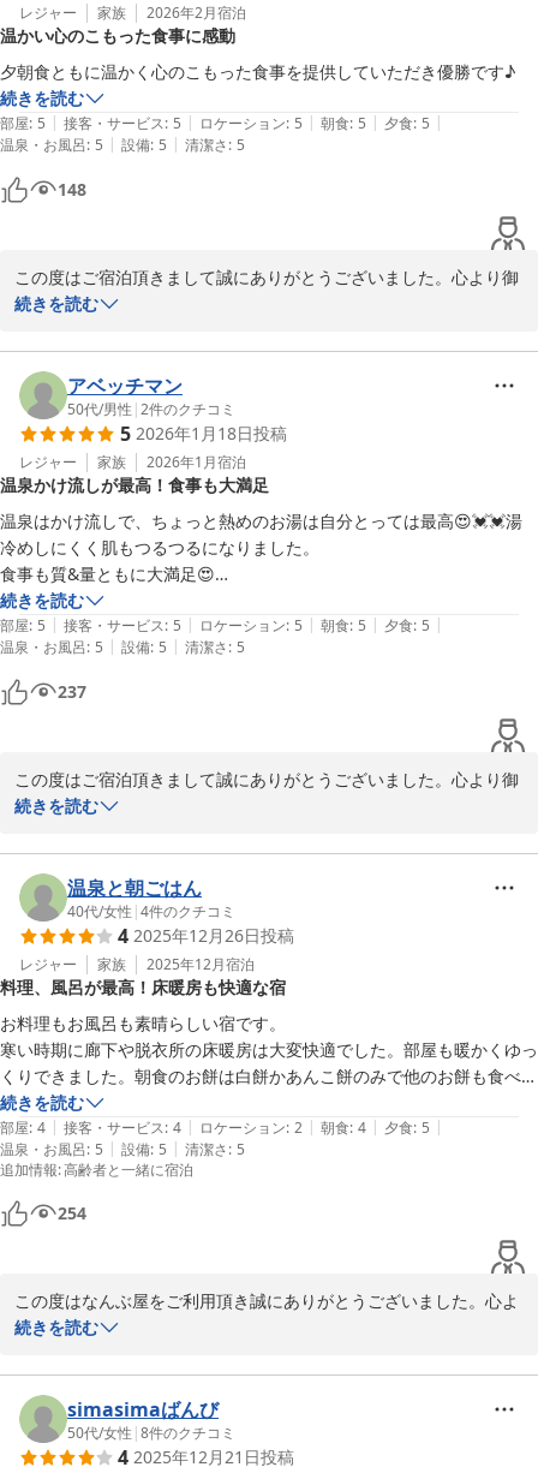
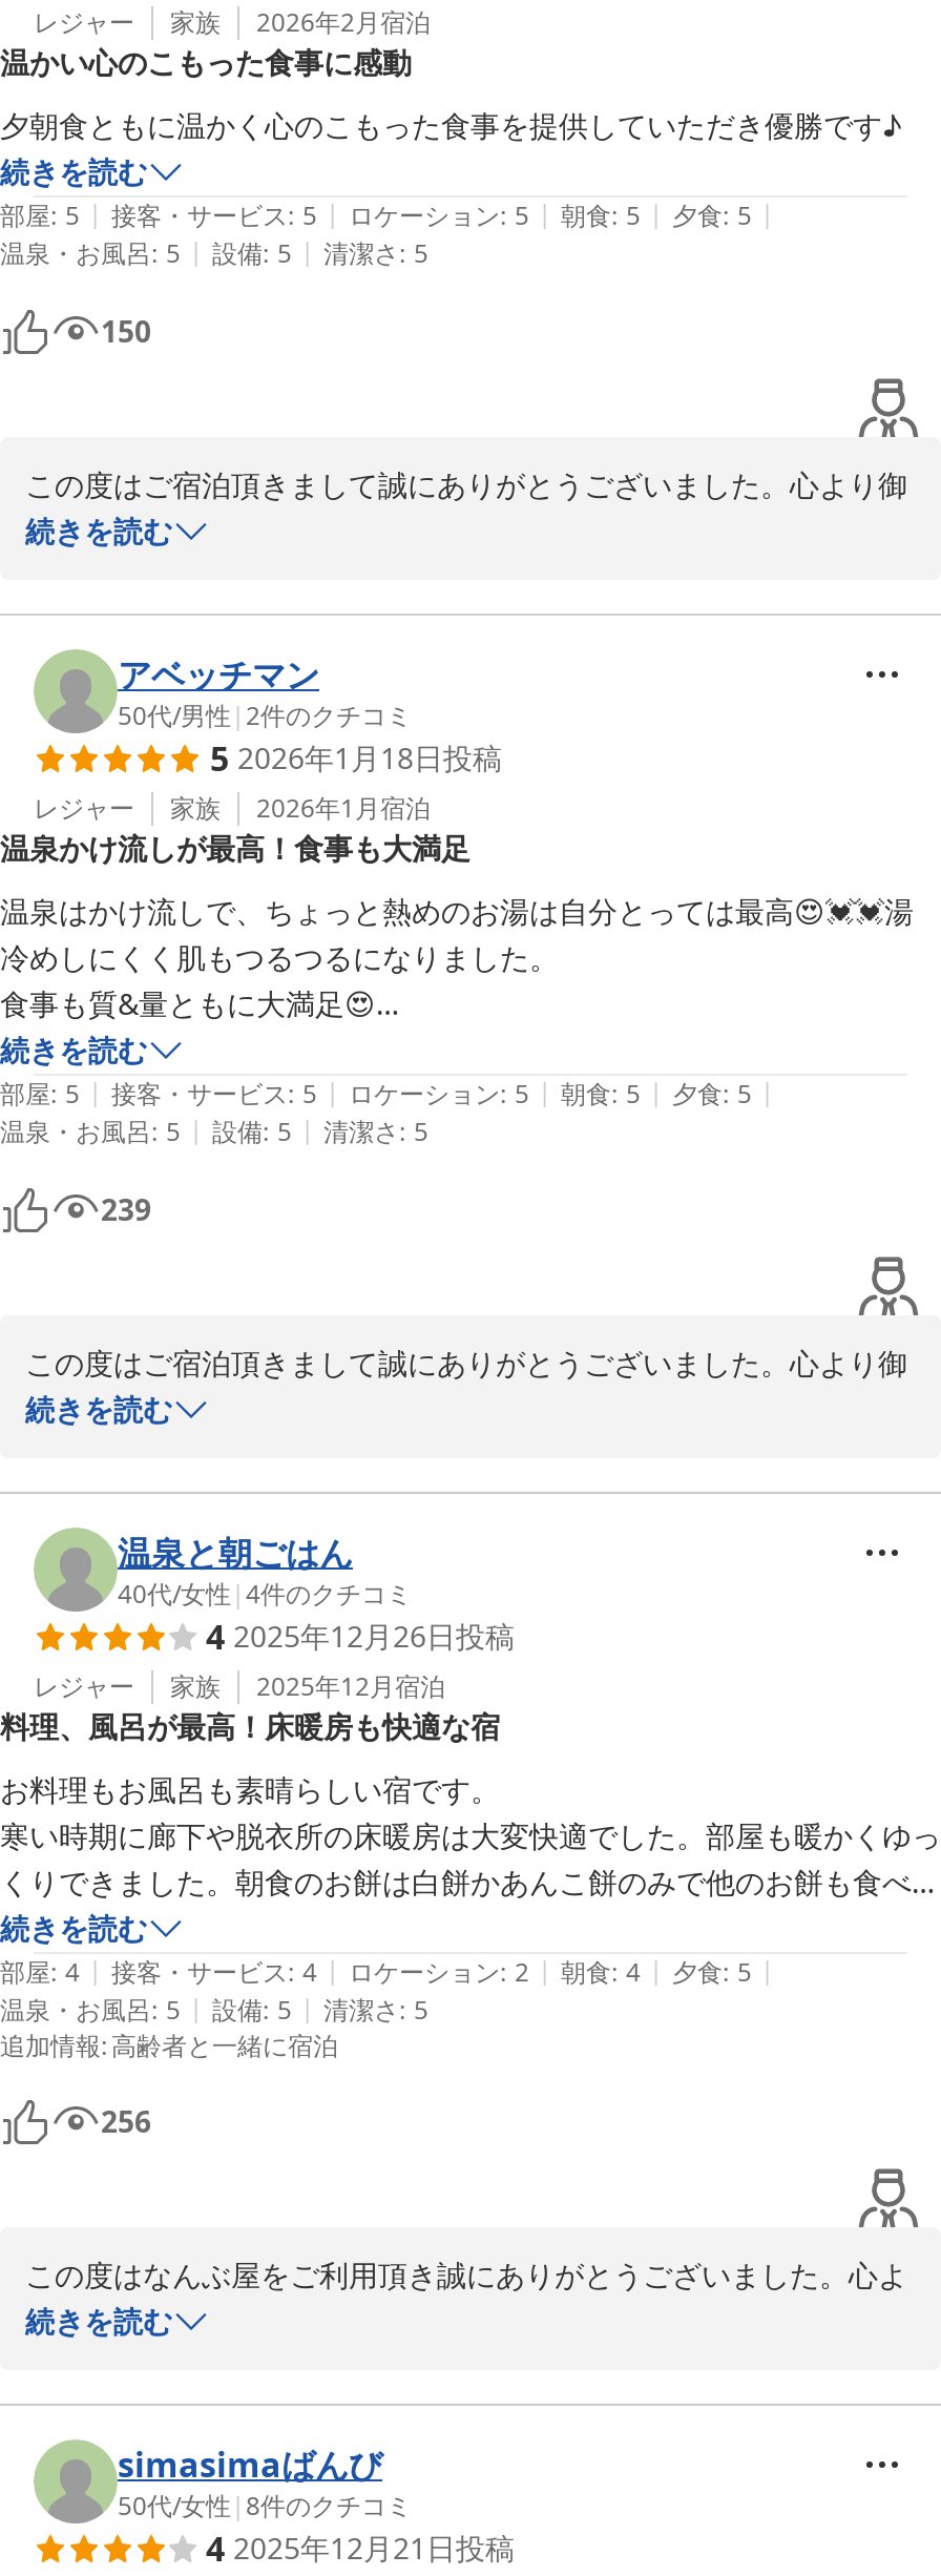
[58,178,86,201] 148 -> [101,311,151,351] 150
[58,680,86,703] 237 -> [101,1189,151,1229] 239
[58,1201,86,1224] 254 -> [101,2101,151,2141] 256

